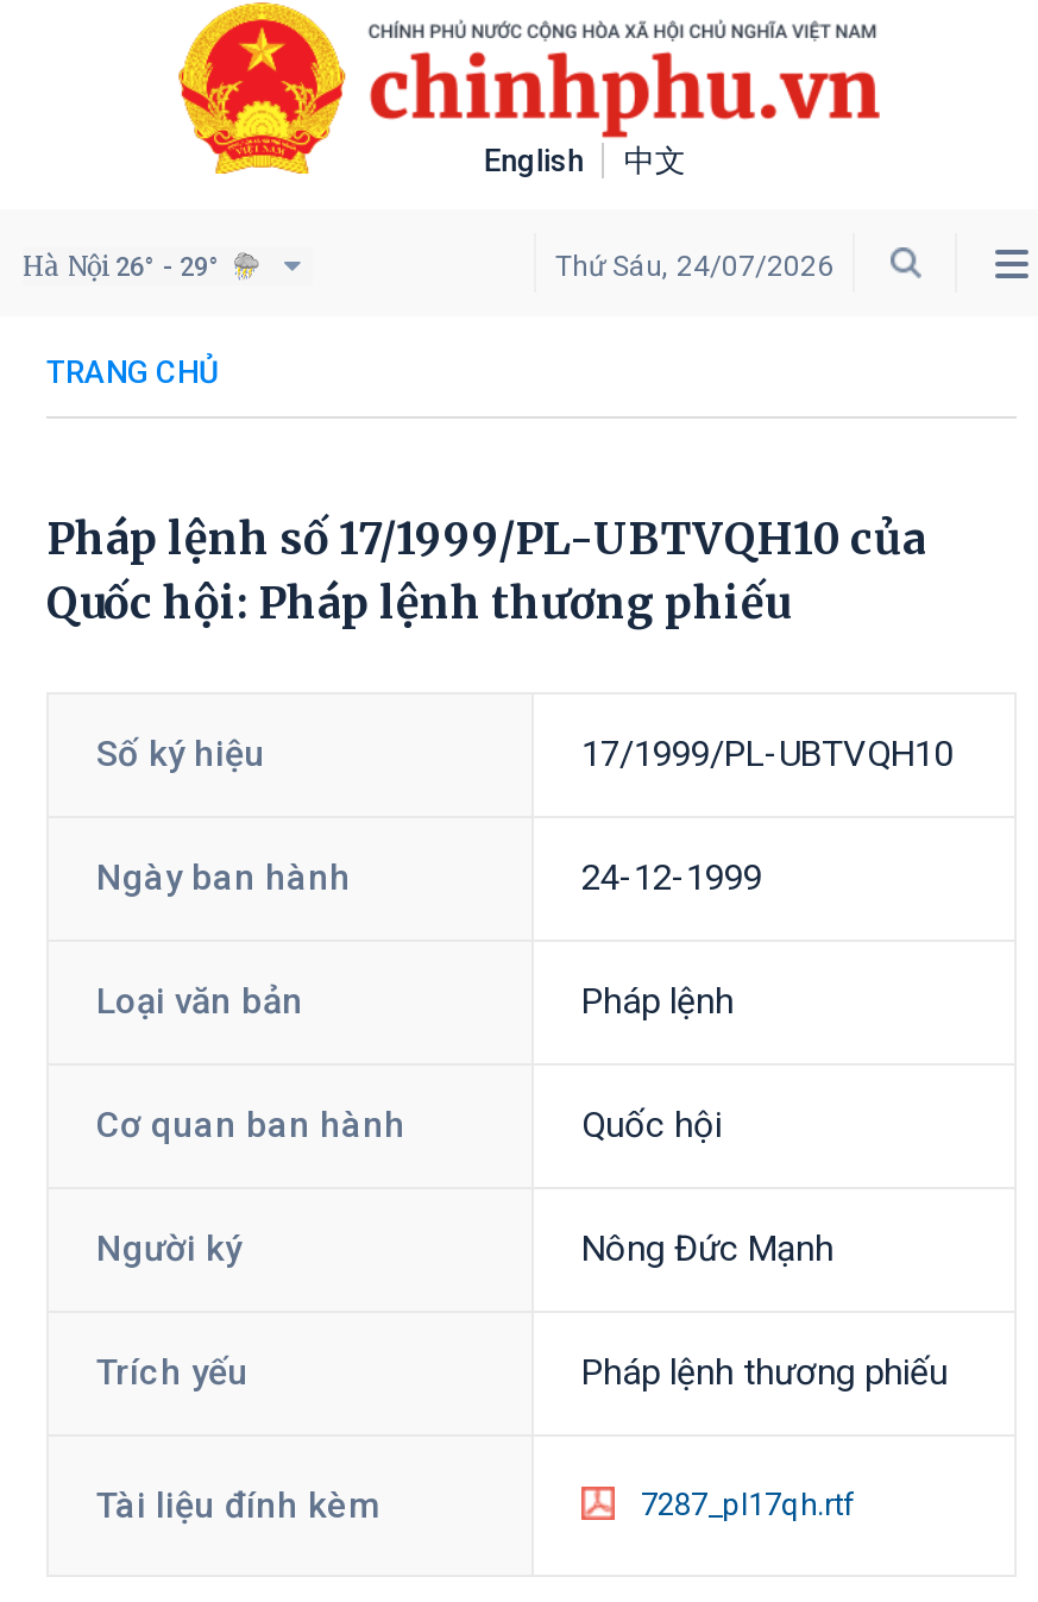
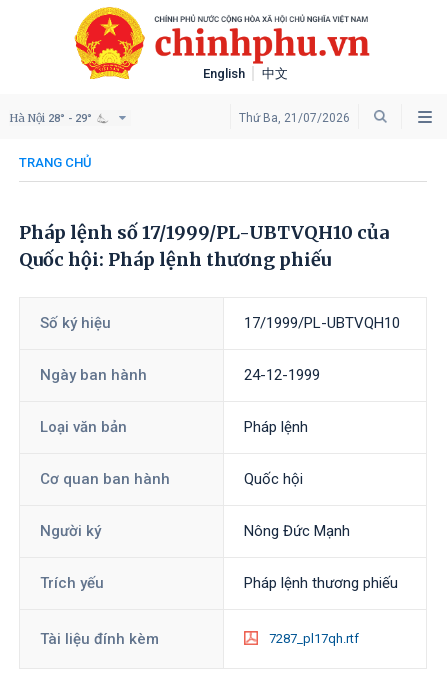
[23,250,220,283] Hà Nội 26° - 29° -> [9,111,92,125] Hà Nội 28° - 29°
[555,250,833,283] Thứ Sáu, 24/07/2026 -> [239,111,350,125] Thứ Ba, 21/07/2026

